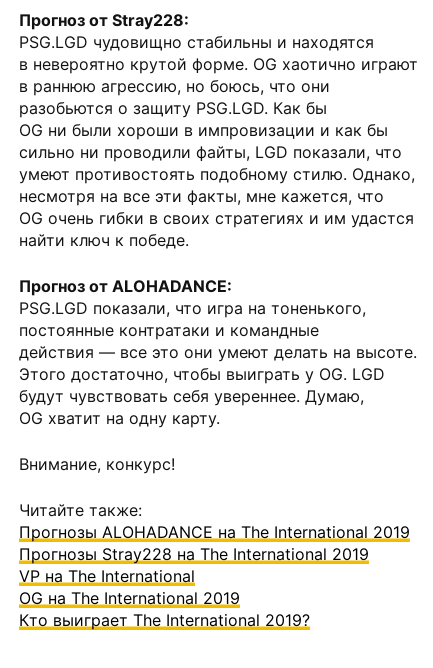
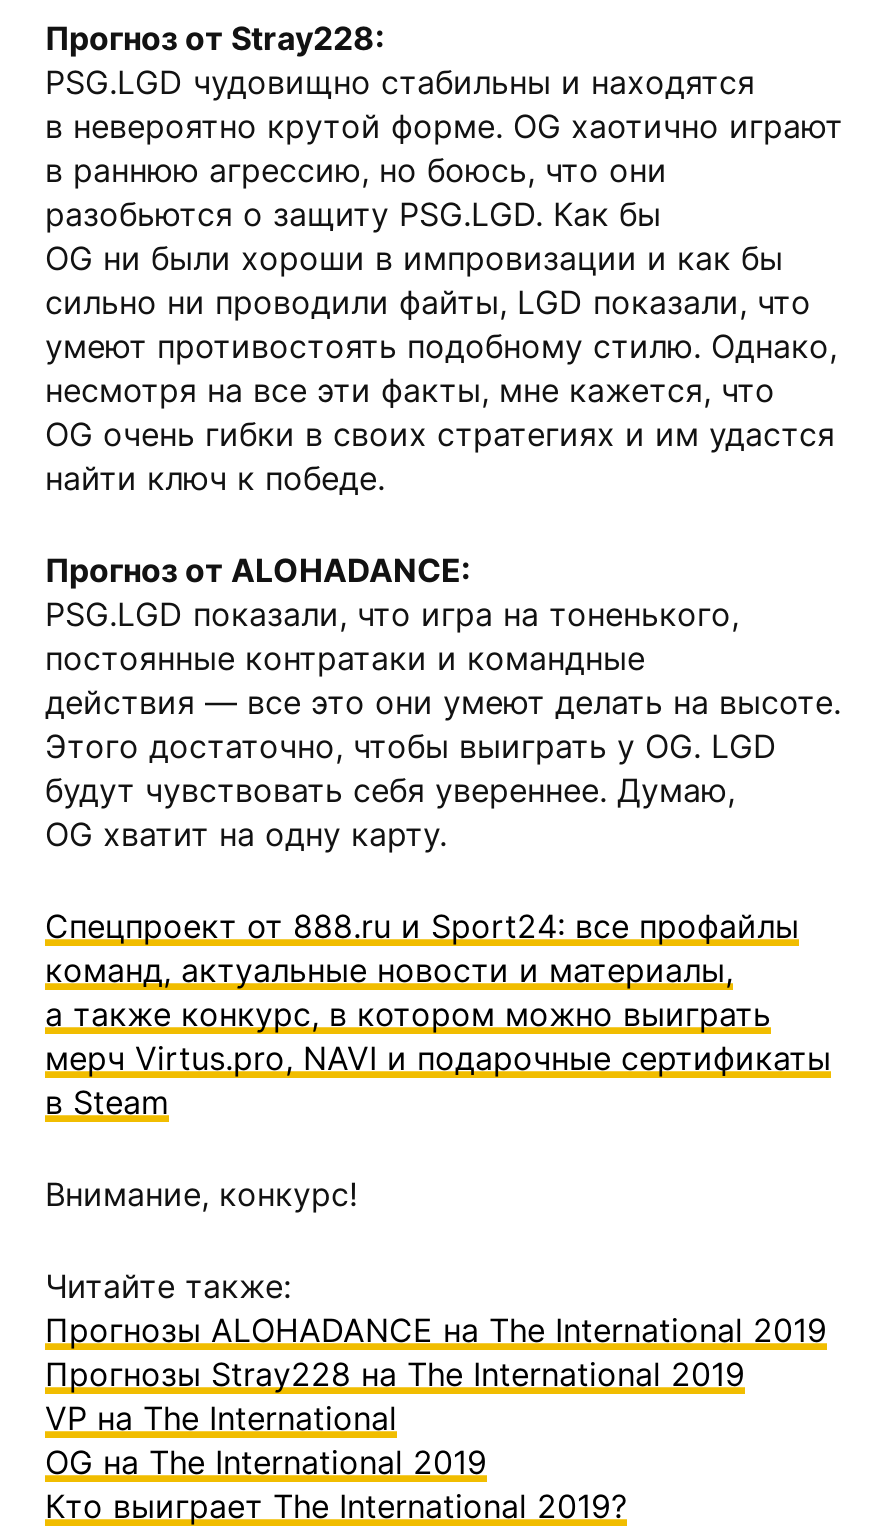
none -> [45,906,831,1122] Спецпроект от 888.ru и Sport24: все профайлы | команд, актуальные новости и материалы, | а также конкурс, в котором можно выиграть | мерч Virtus.pro, NAVI и подарочные сертификаты | в Steam

